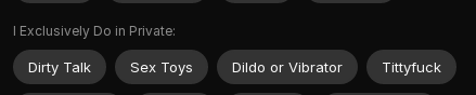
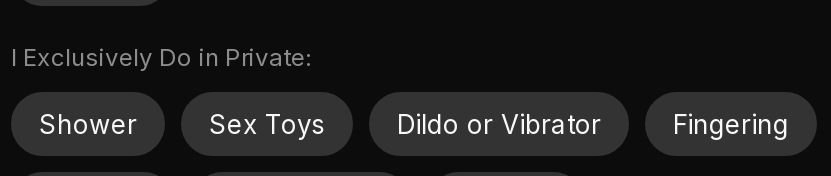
[28,58,91,75] Dirty Talk -> [39,108,137,140] Shower
[382,58,441,75] Tittyfuck -> [673,108,789,140] Fingering

